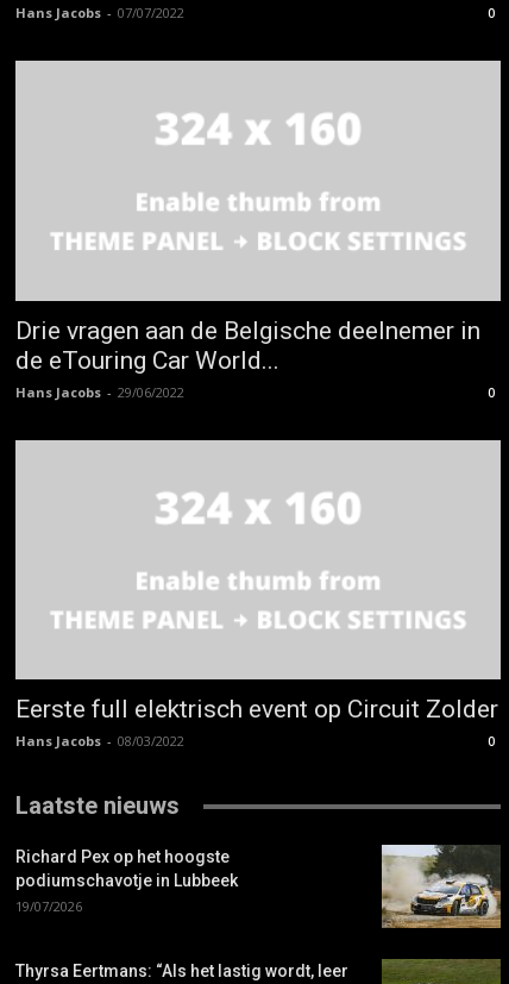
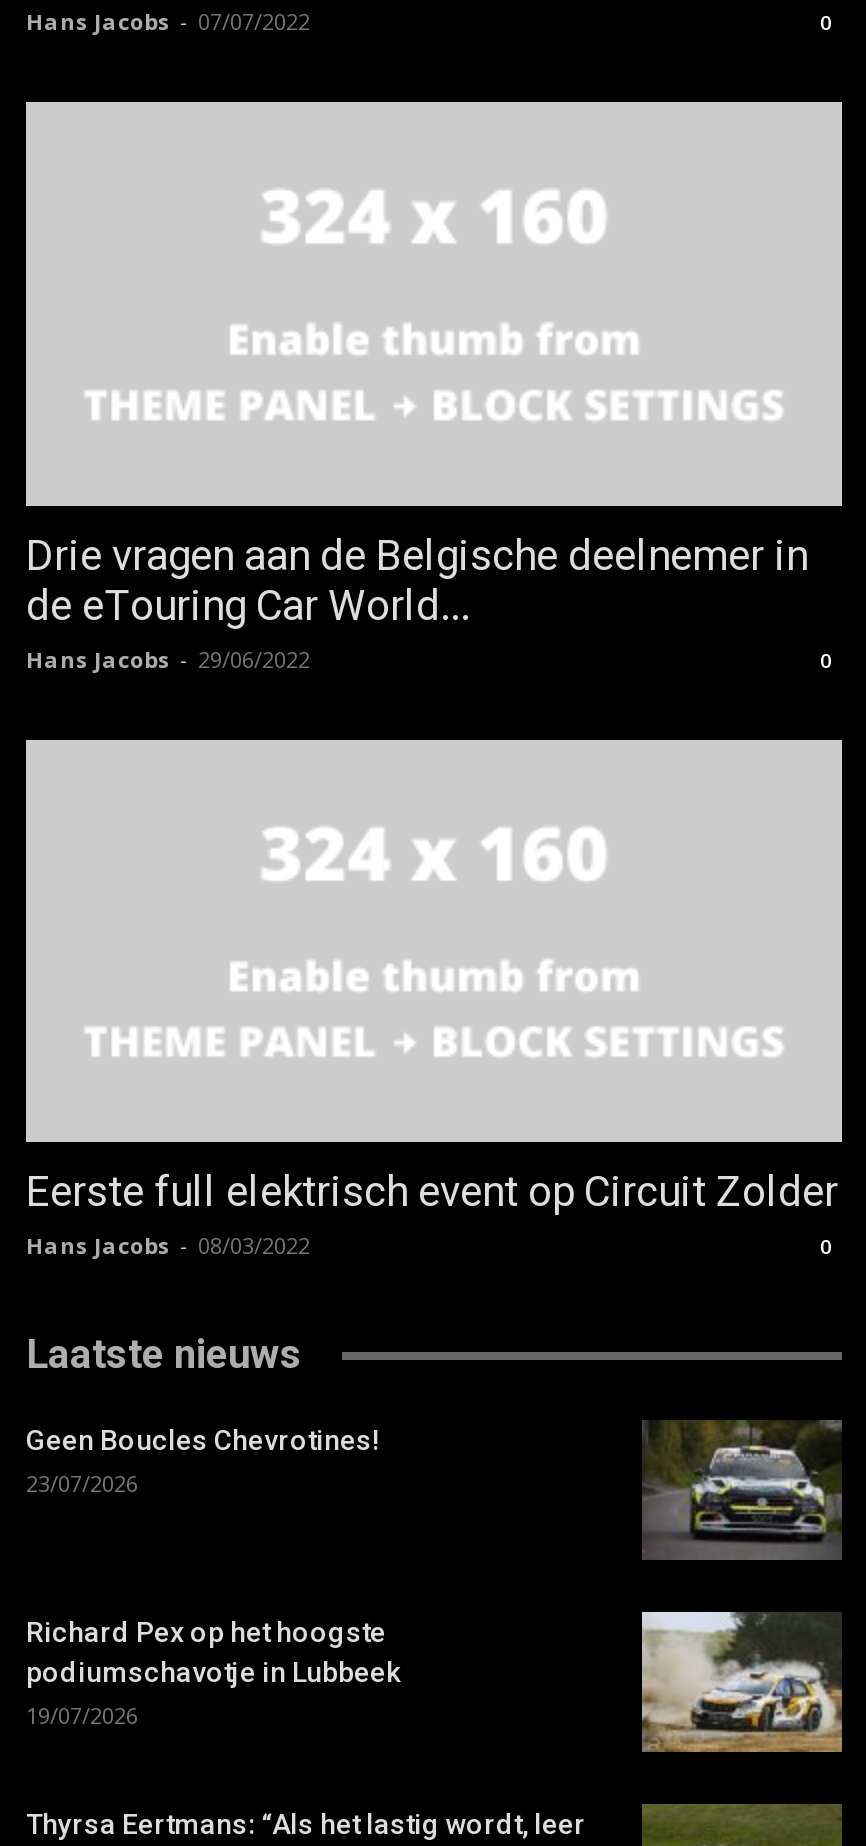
none -> [26,1425,380,1499] Geen Boucles Chevrotines! | 23/07/2026
none -> [642,1420,842,1560] [image]

